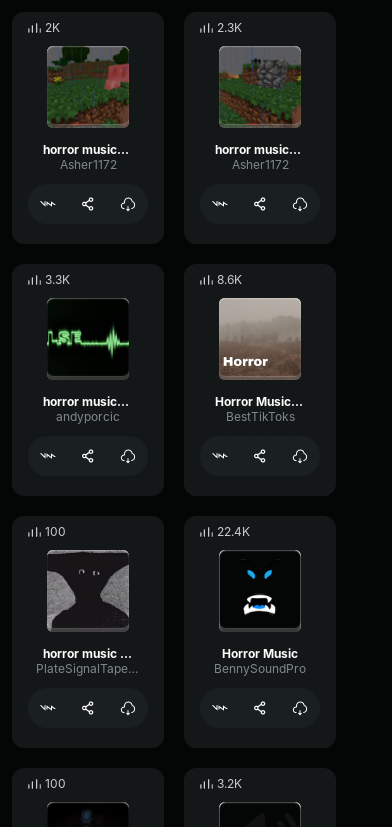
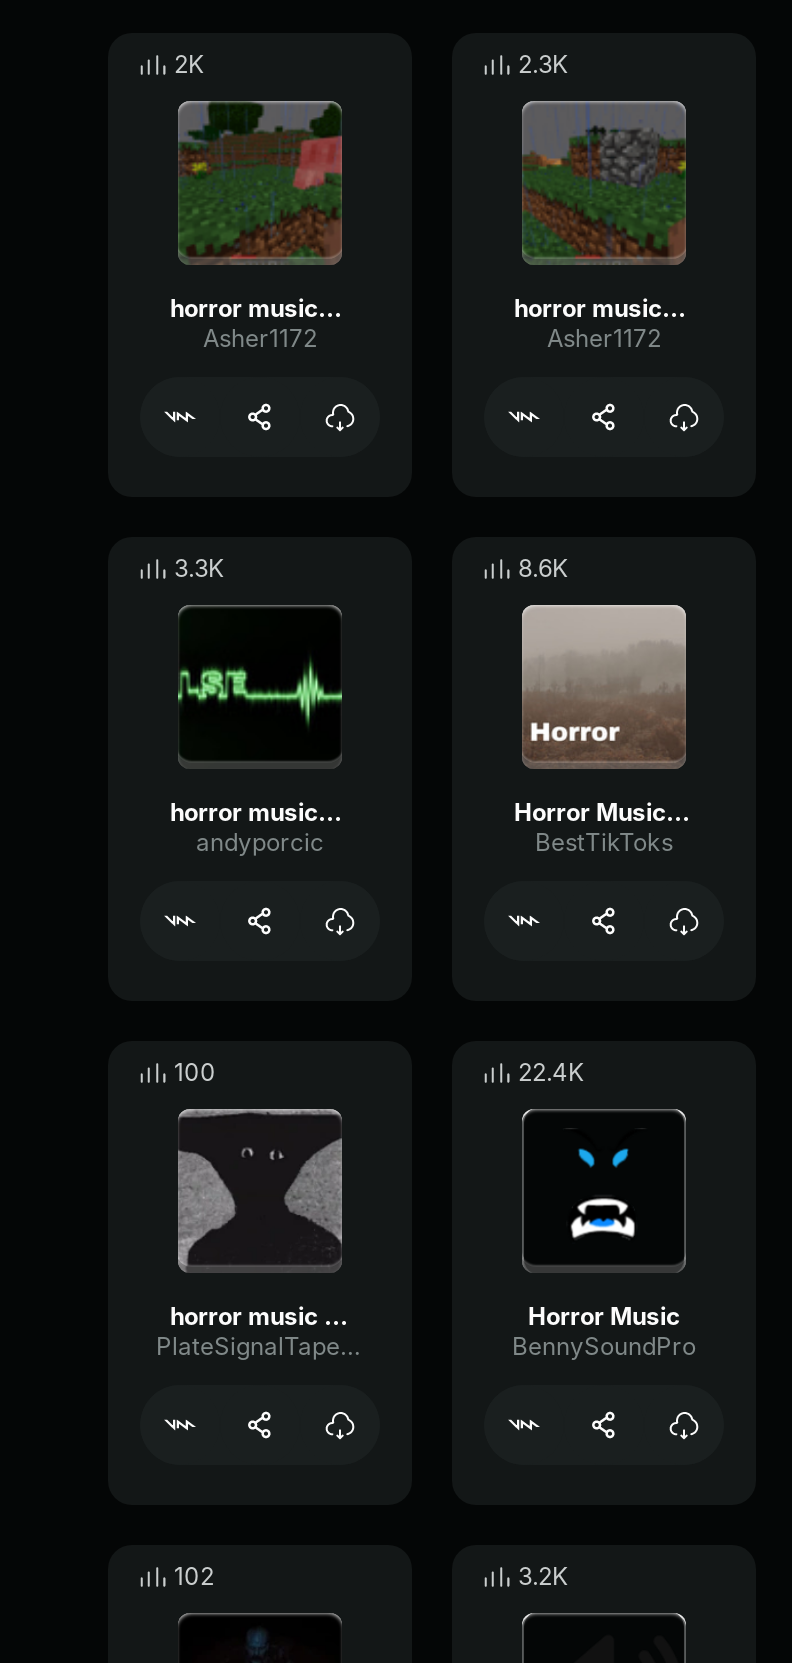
[45,776,66,791] 100 -> [174,1561,214,1591] 102

